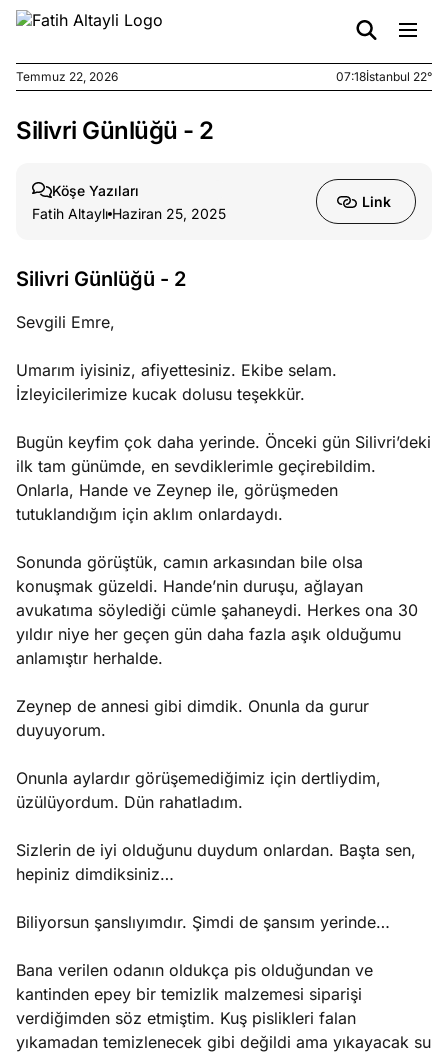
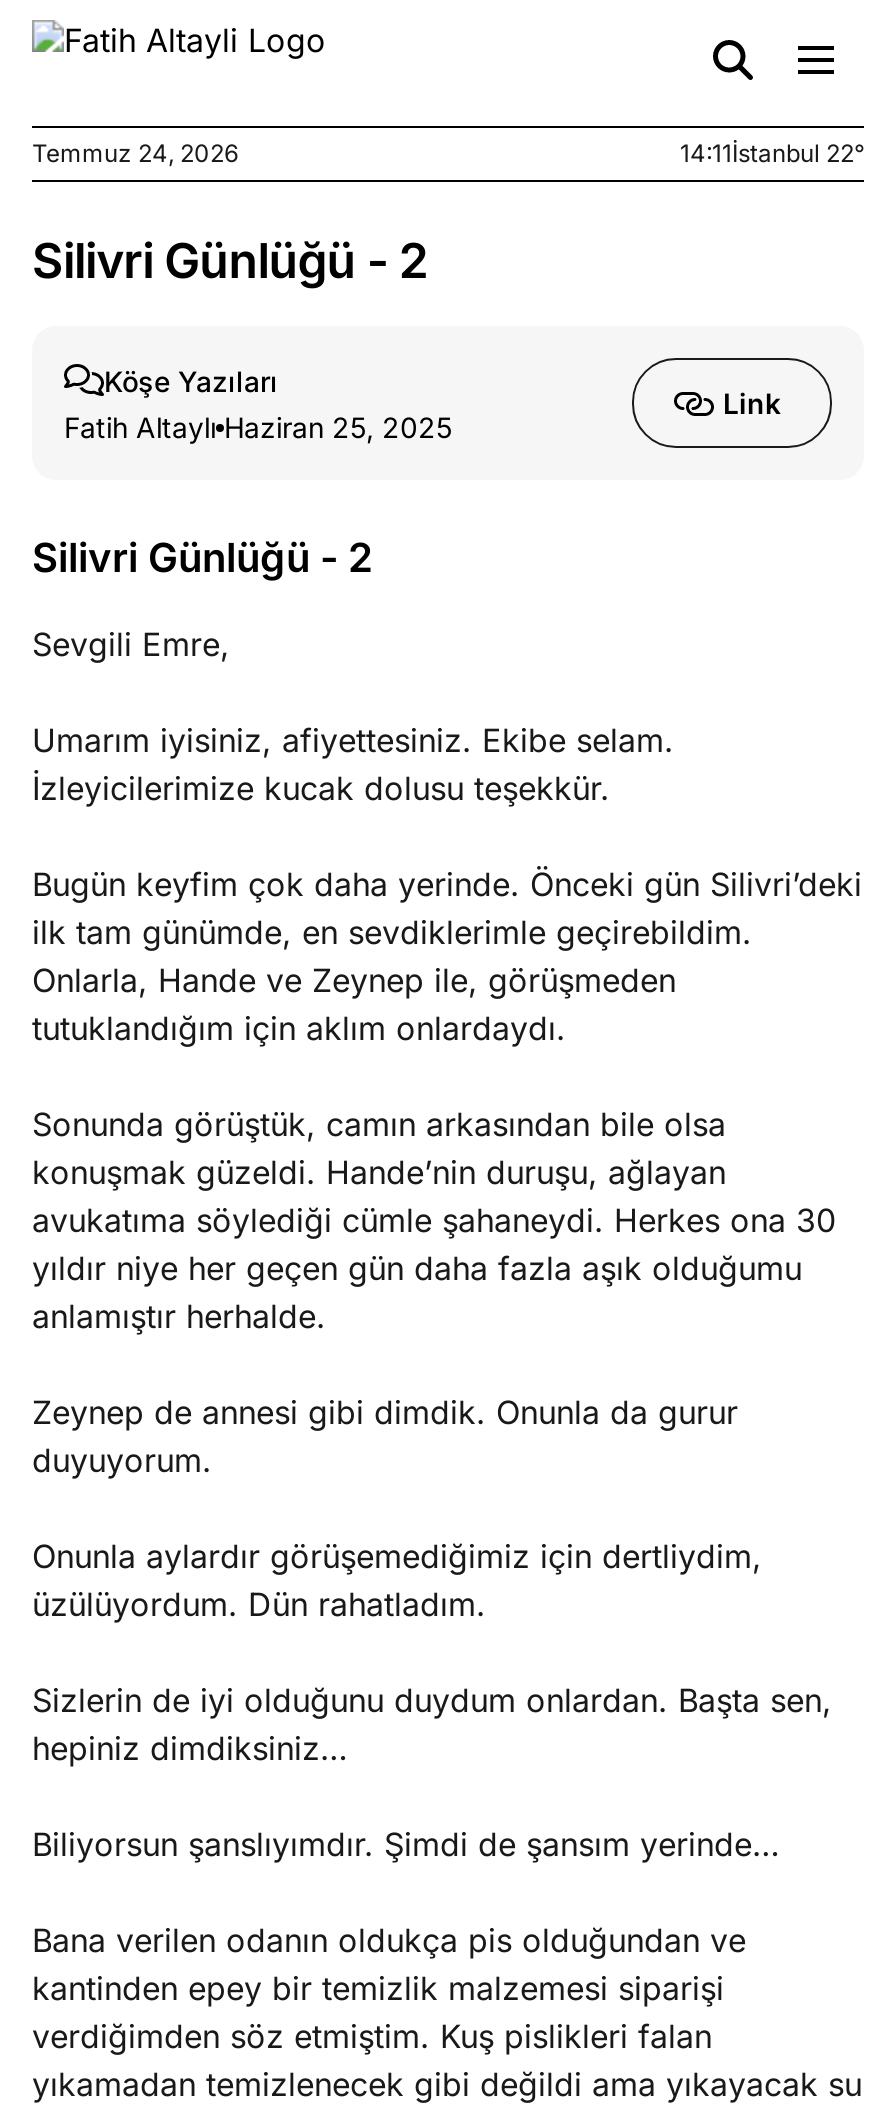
[16,69,118,84] Temmuz 22, 2026 -> [32,138,238,168] Temmuz 24, 2026
[336,69,432,84] 07:18İstanbul 22° -> [680,138,864,168] 14:11İstanbul 22°

